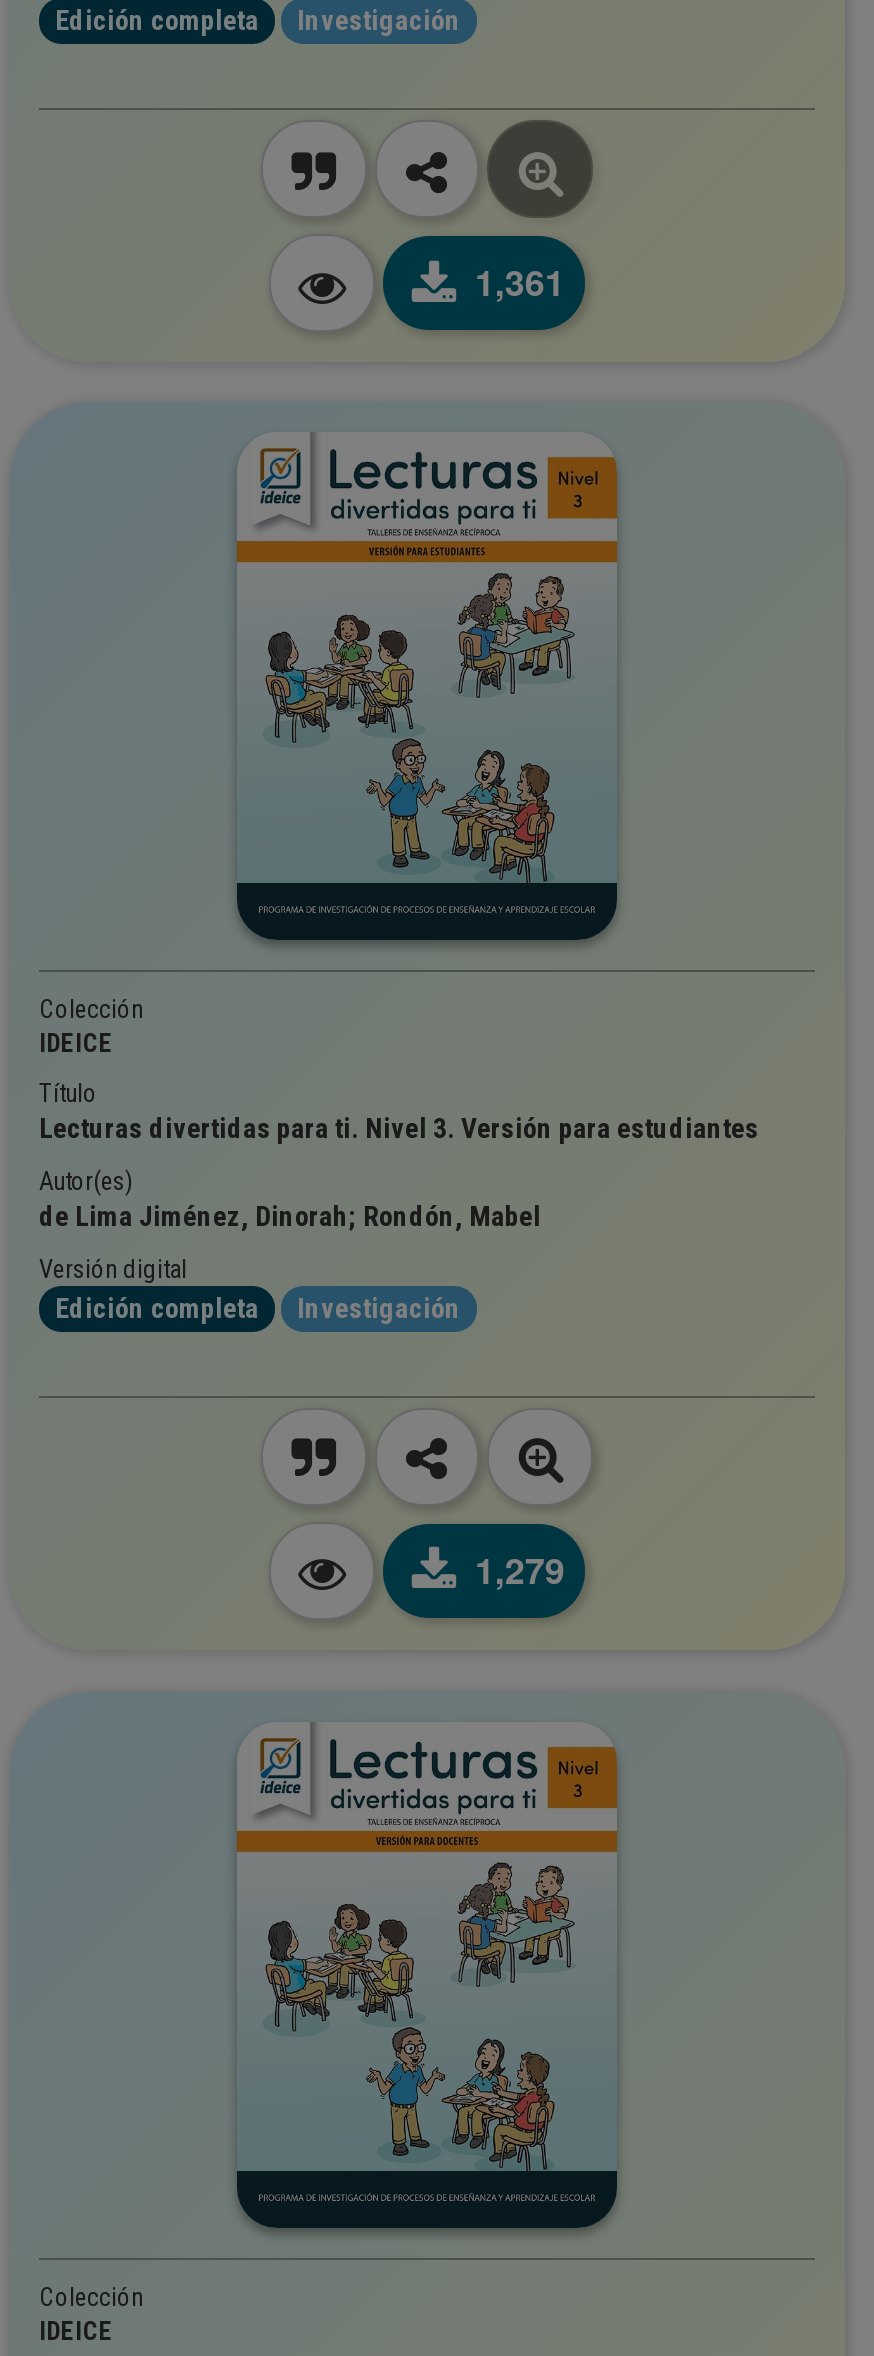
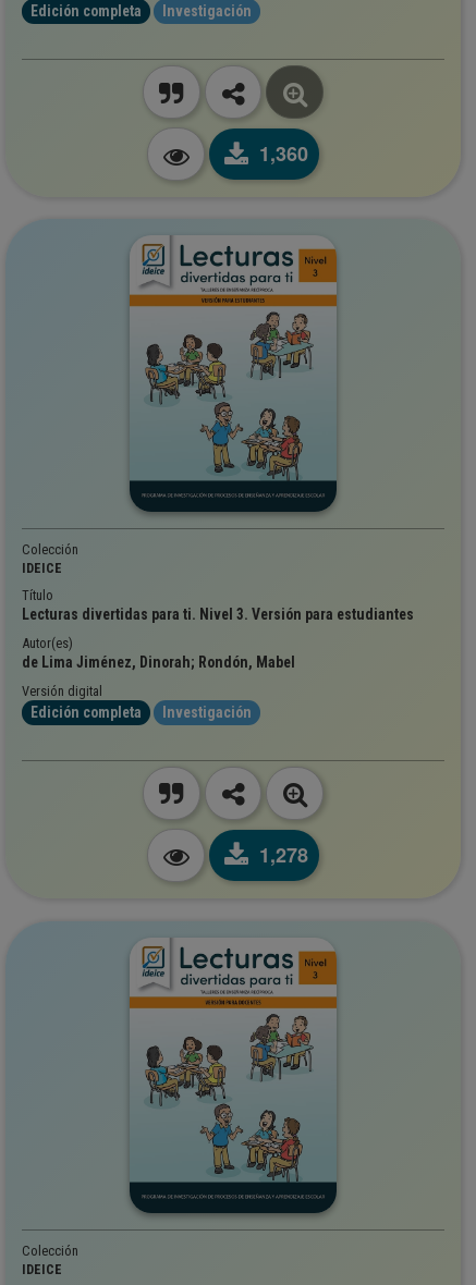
[465,257,565,309] 1,361 -> [254,140,308,168] 1,360
[465,1543,565,1595] 1,279 -> [254,840,308,869] 1,278

